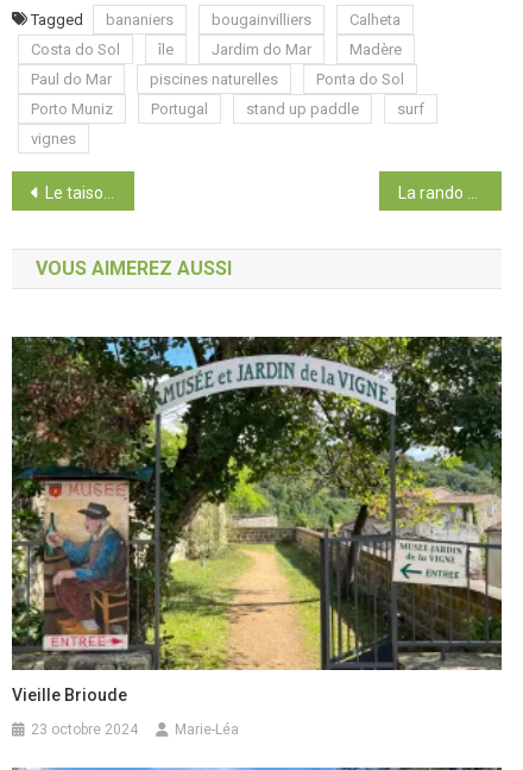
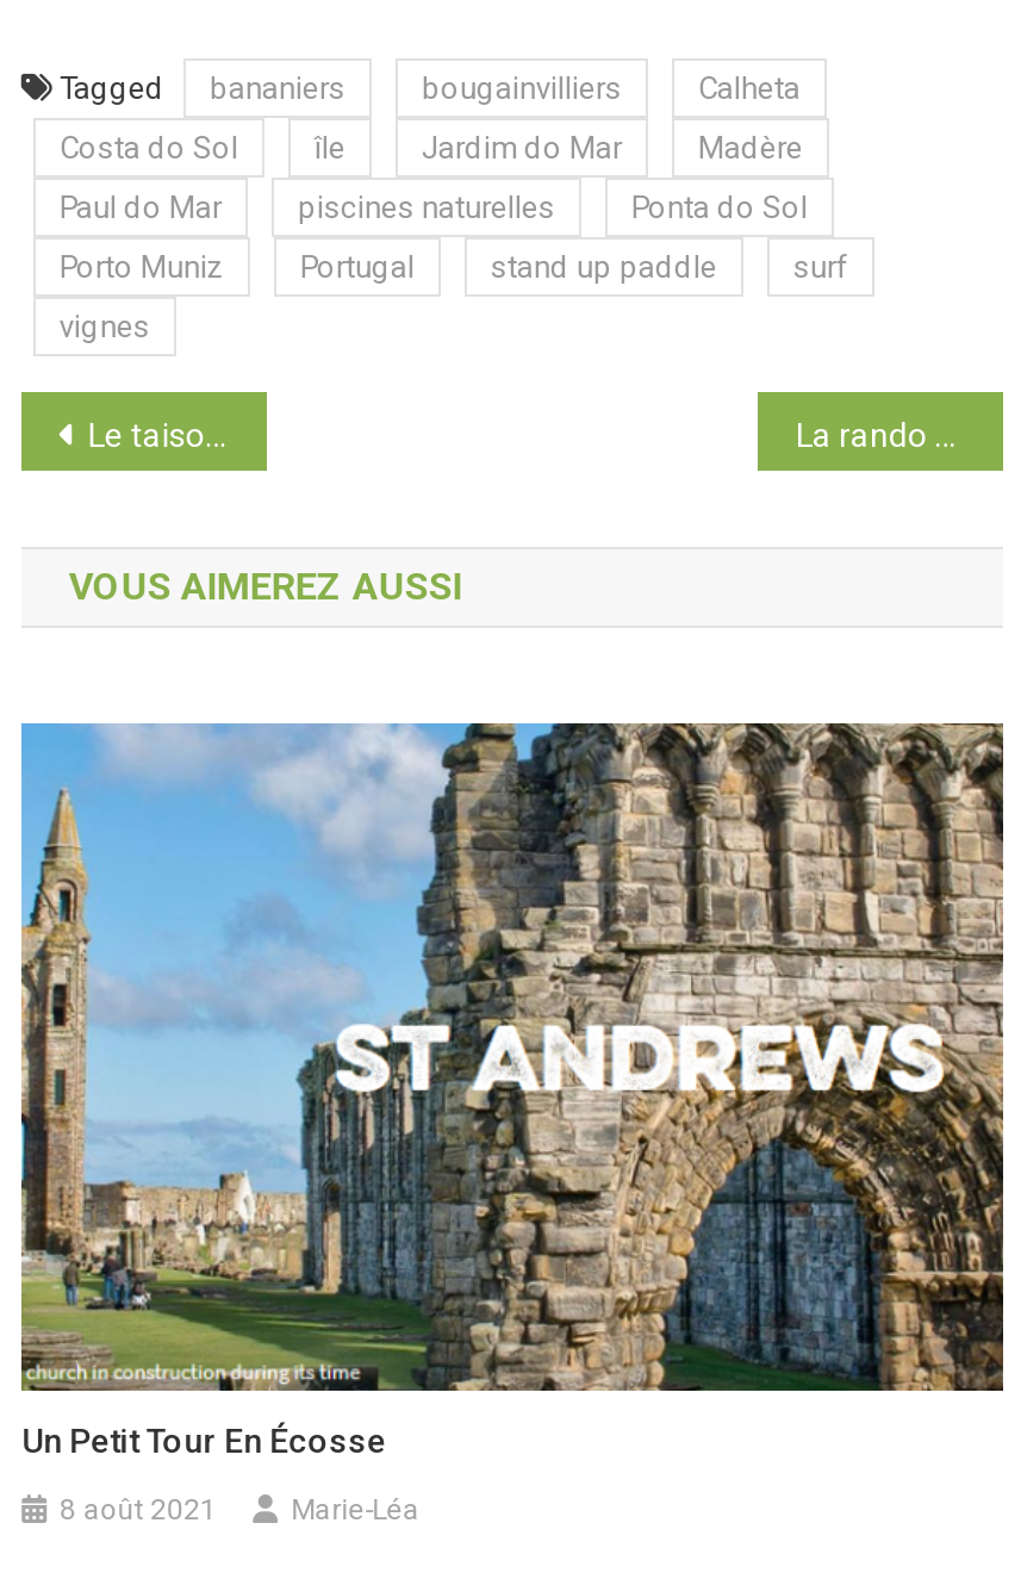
[11,336,503,704] [image] | Vieille Brioude -> [19,721,1006,1459] [image] | Un Petit Tour En Écosse
[31,721,138,737] 23 octobre 2024 -> [60,1492,217,1526] 8 août 2021

